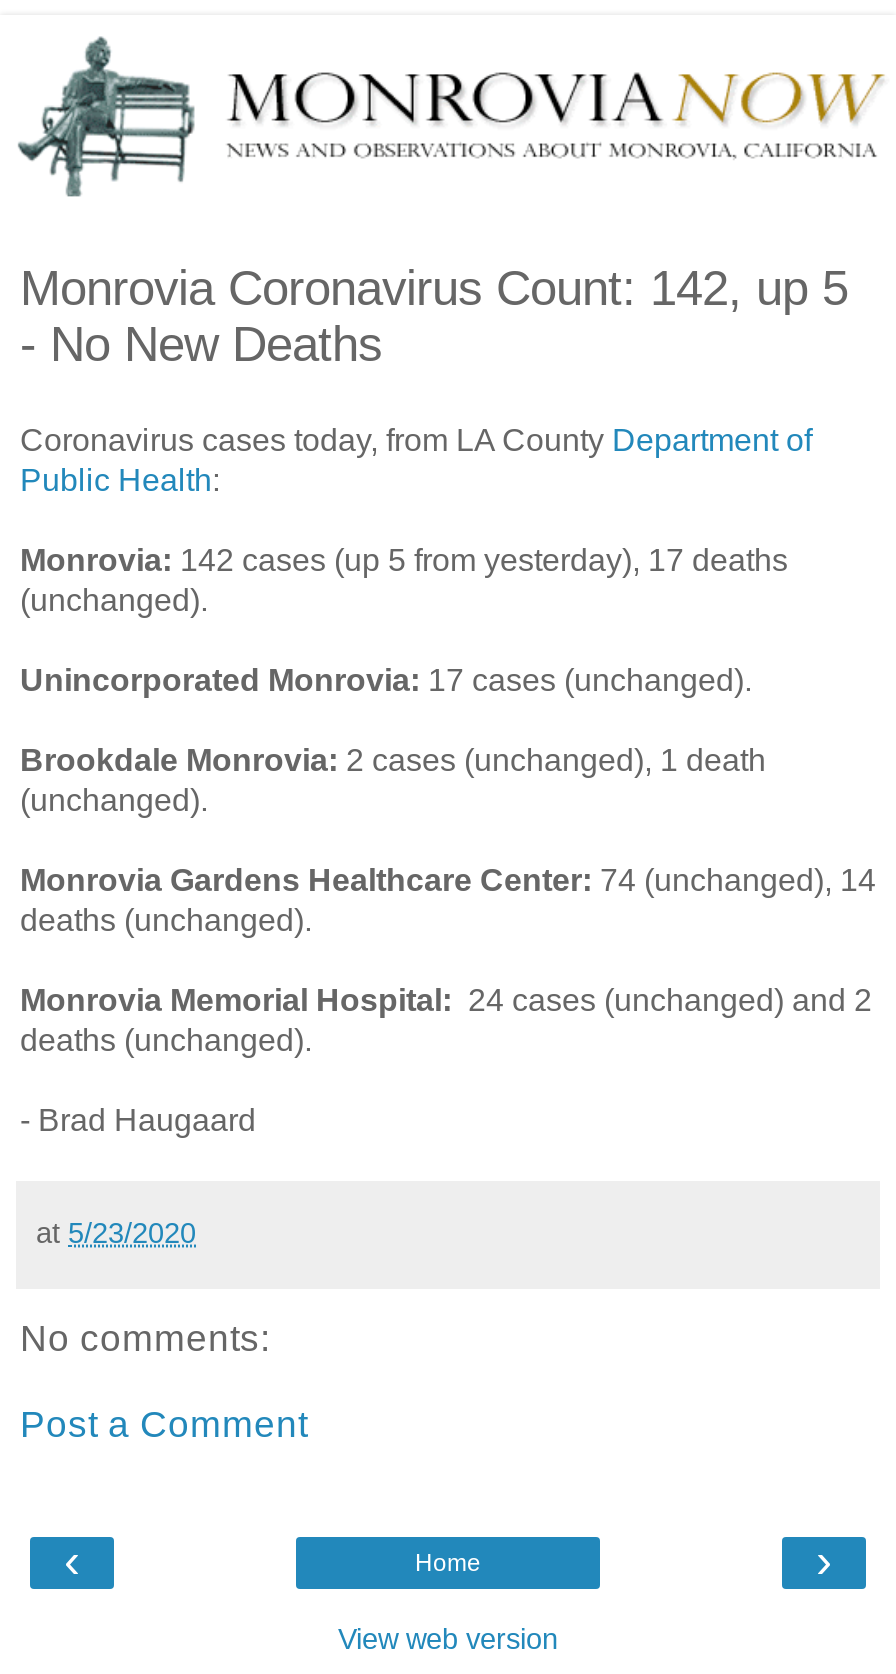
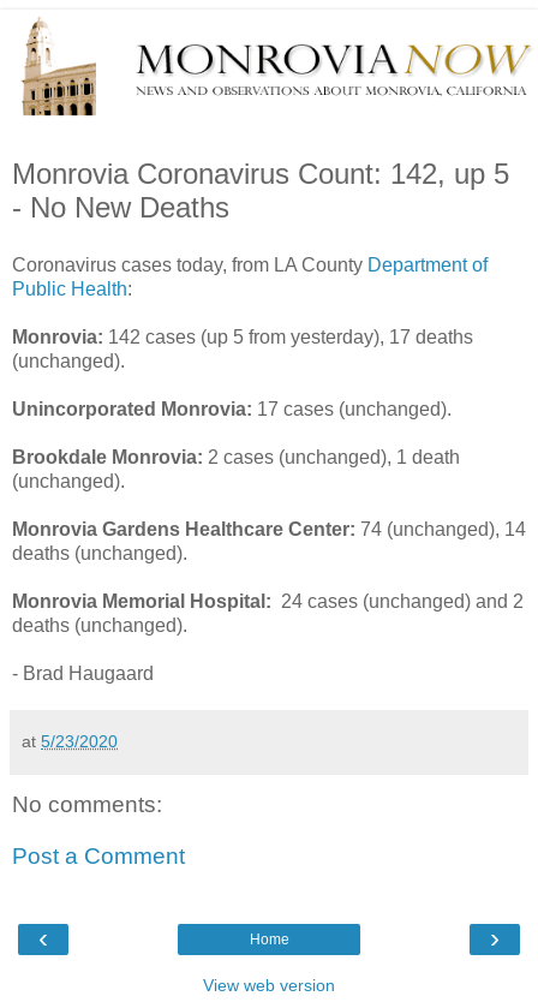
[16,31,196,199] [image] -> [11,17,116,119] [image]

